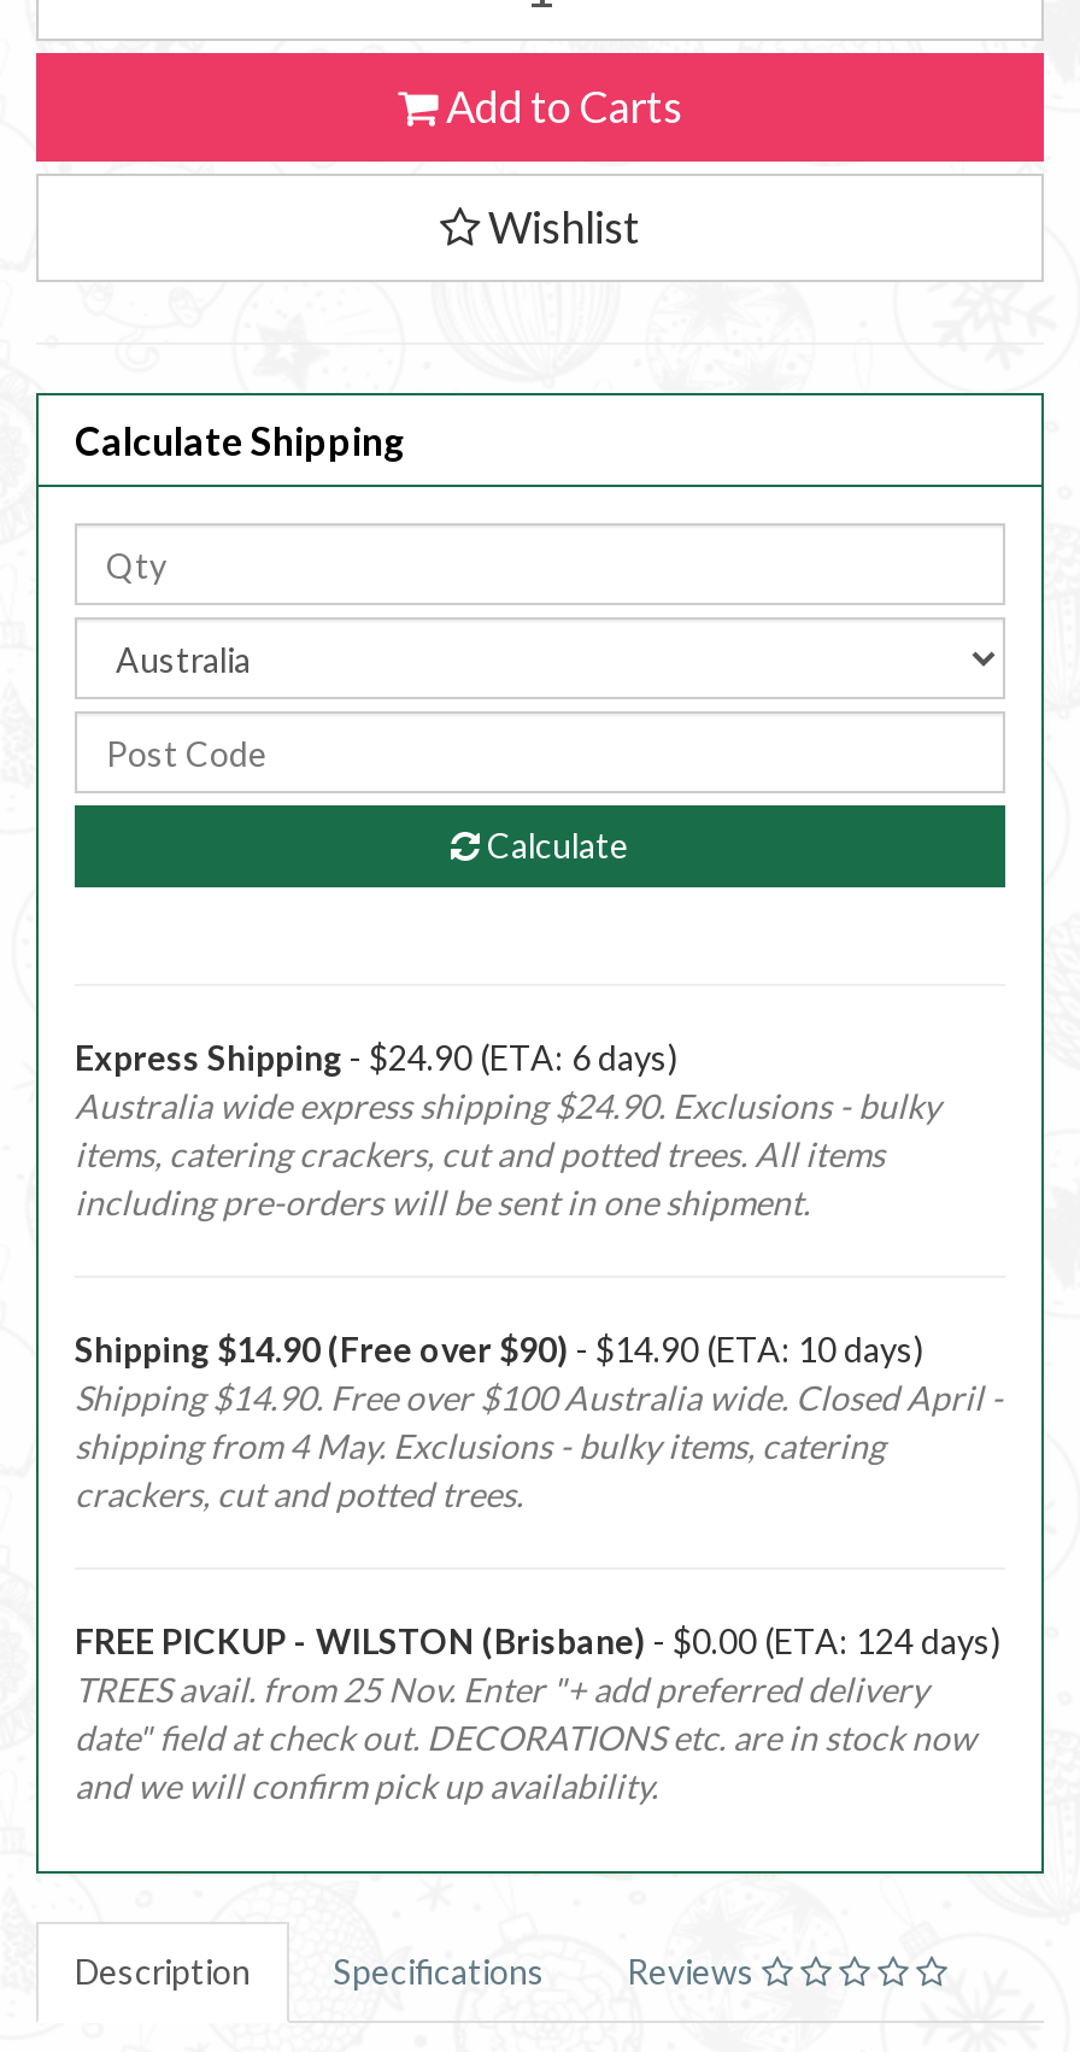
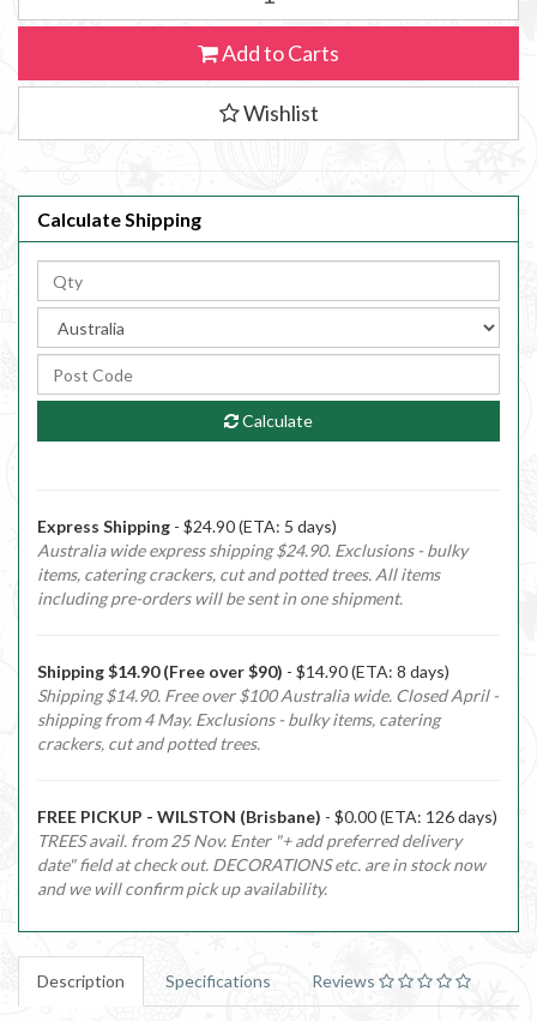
[75,1037,677,1078] Express Shipping - $24.90 (ETA: 6 days) -> [37,516,337,537] Express Shipping - $24.90 (ETA: 5 days)
[75,1329,923,1370] Shipping $14.90 (Free over $90) - $14.90 (ETA: 10 days) -> [37,661,449,682] Shipping $14.90 (Free over $90) - $14.90 (ETA: 8 days)
[75,1621,1000,1662] FREE PICKUP - WILSTON (Brisbane) - $0.00 (ETA: 124 days) -> [37,806,497,827] FREE PICKUP - WILSTON (Brisbane) - $0.00 (ETA: 126 days)

